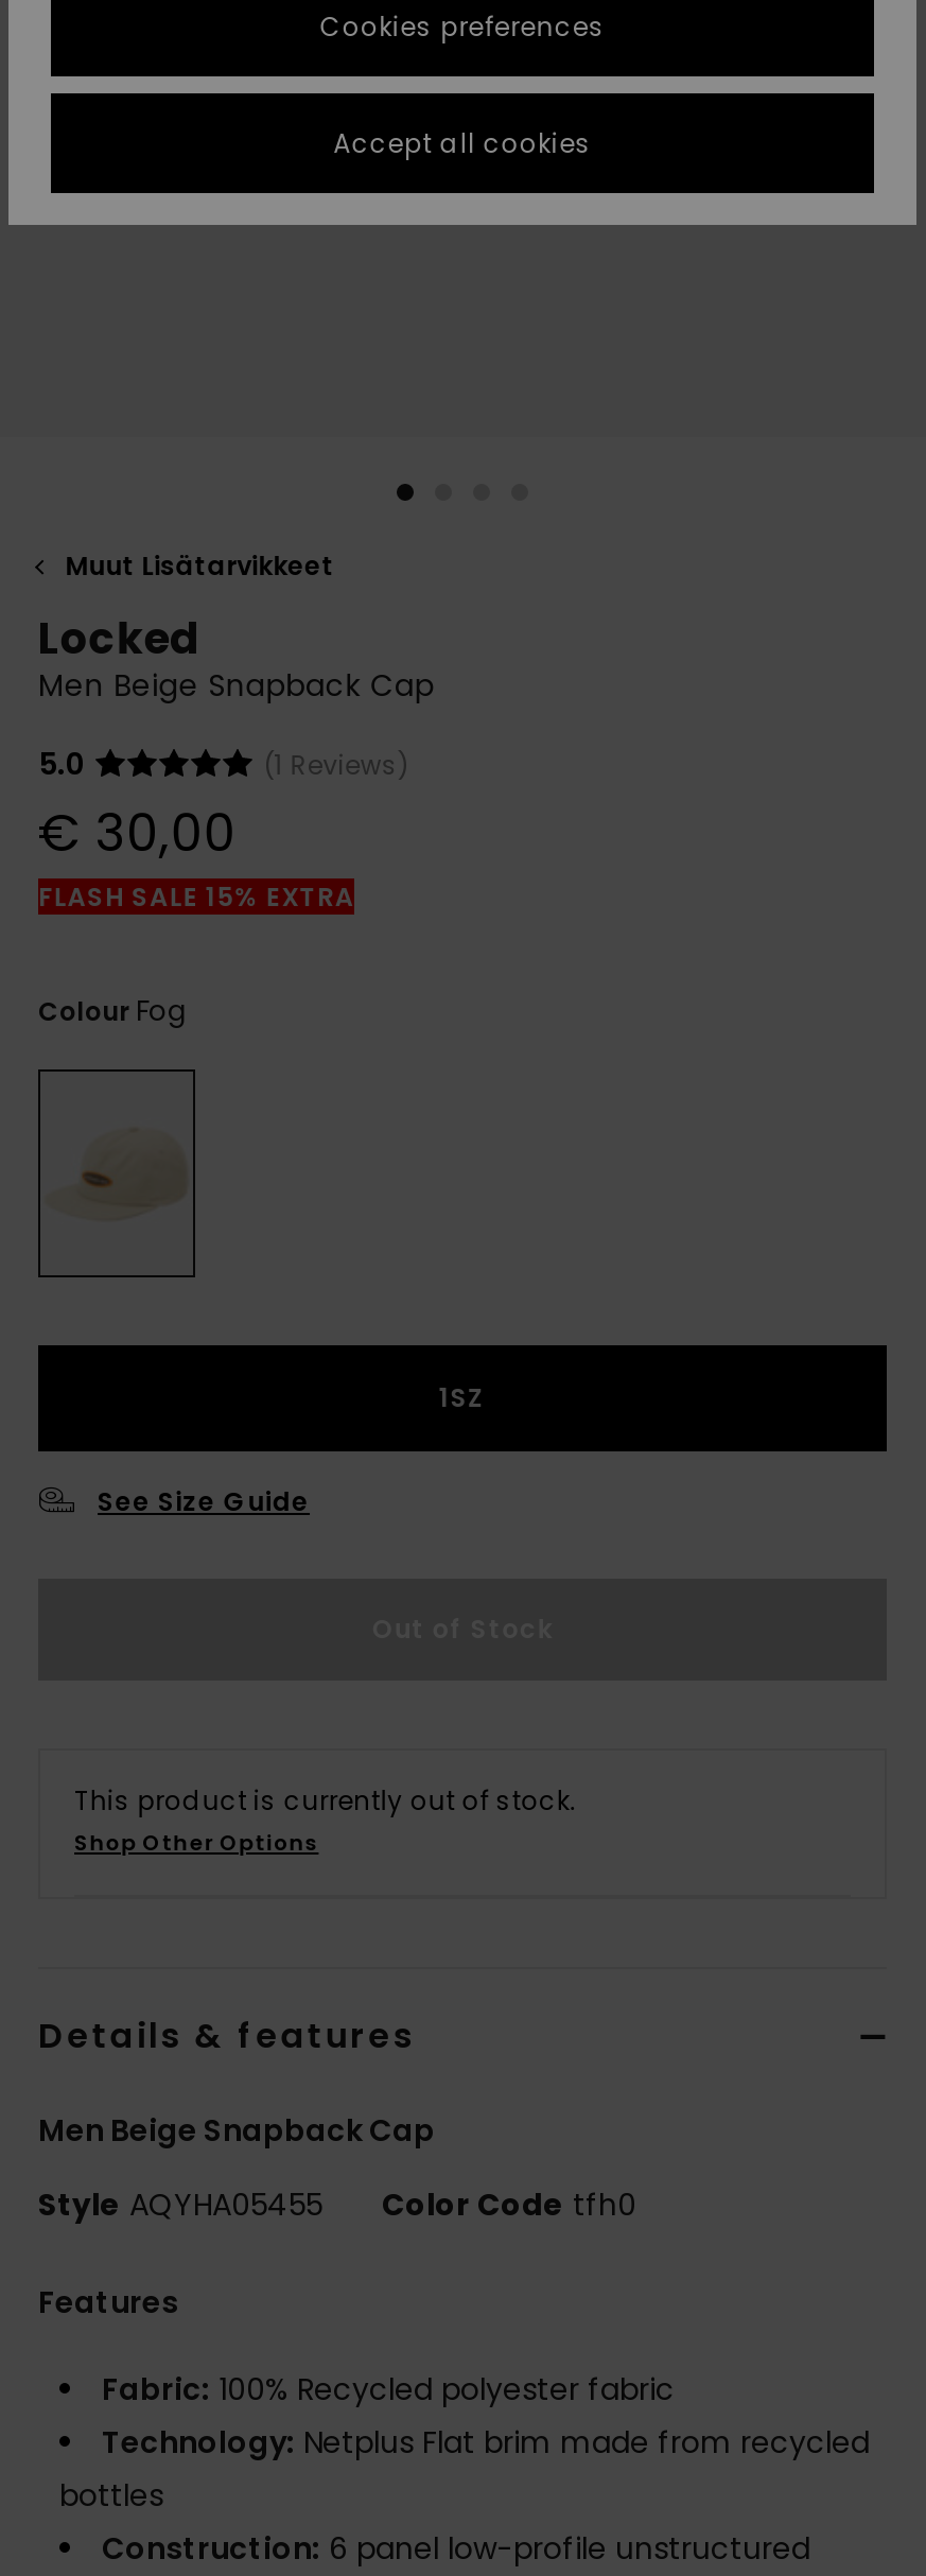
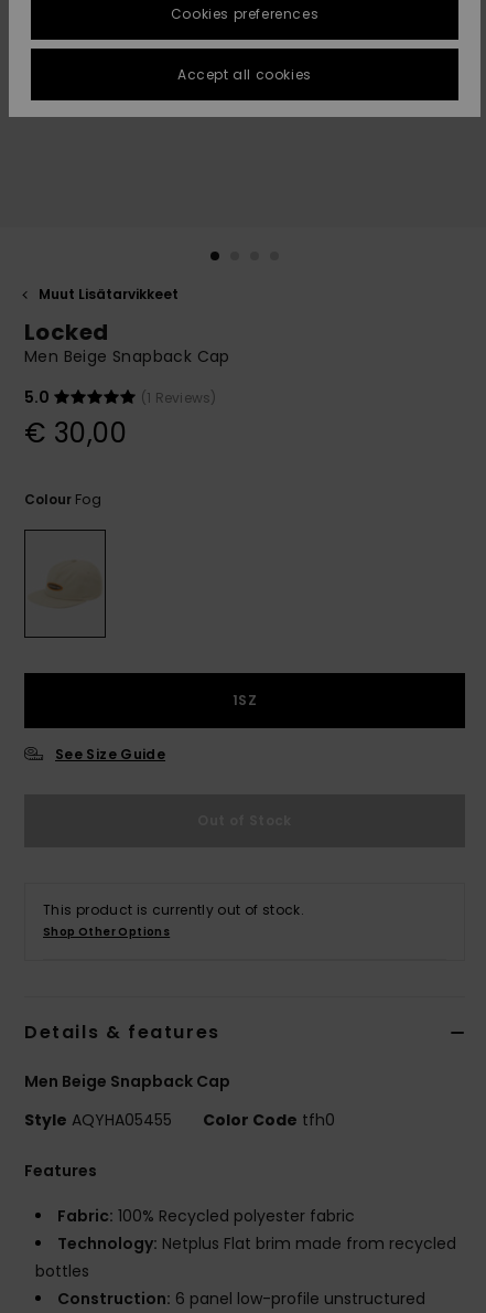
[38,879,355,915] FLASH SALE 15% EXTRA -> none

